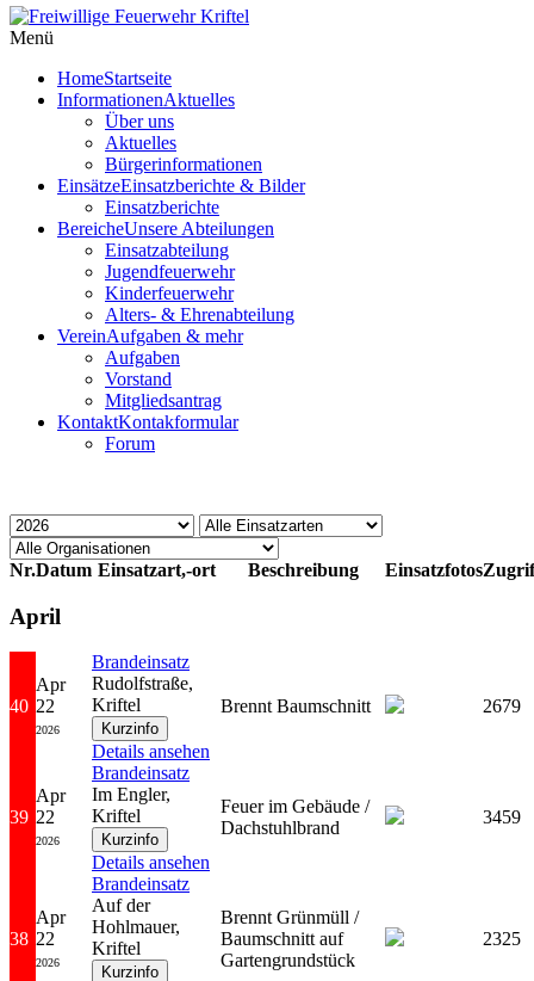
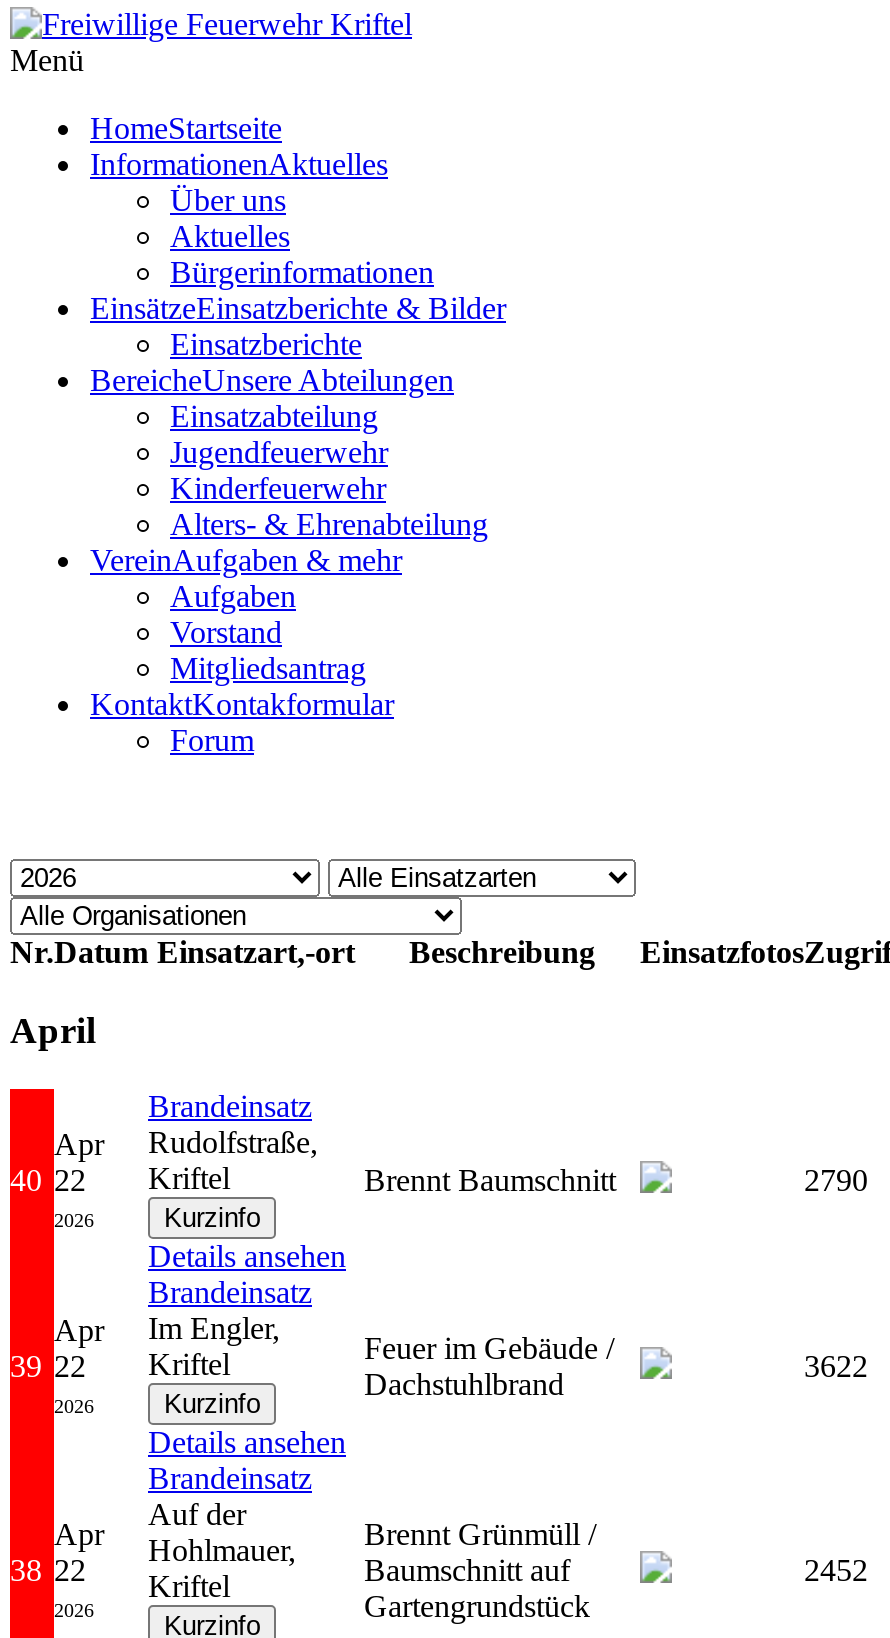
[483,696,521,716] 2679 -> [804,1163,868,1197] 2790
[483,807,521,827] 3459 -> [804,1349,868,1383] 3622
[483,928,521,949] 2325 -> [804,1553,868,1587] 2452

